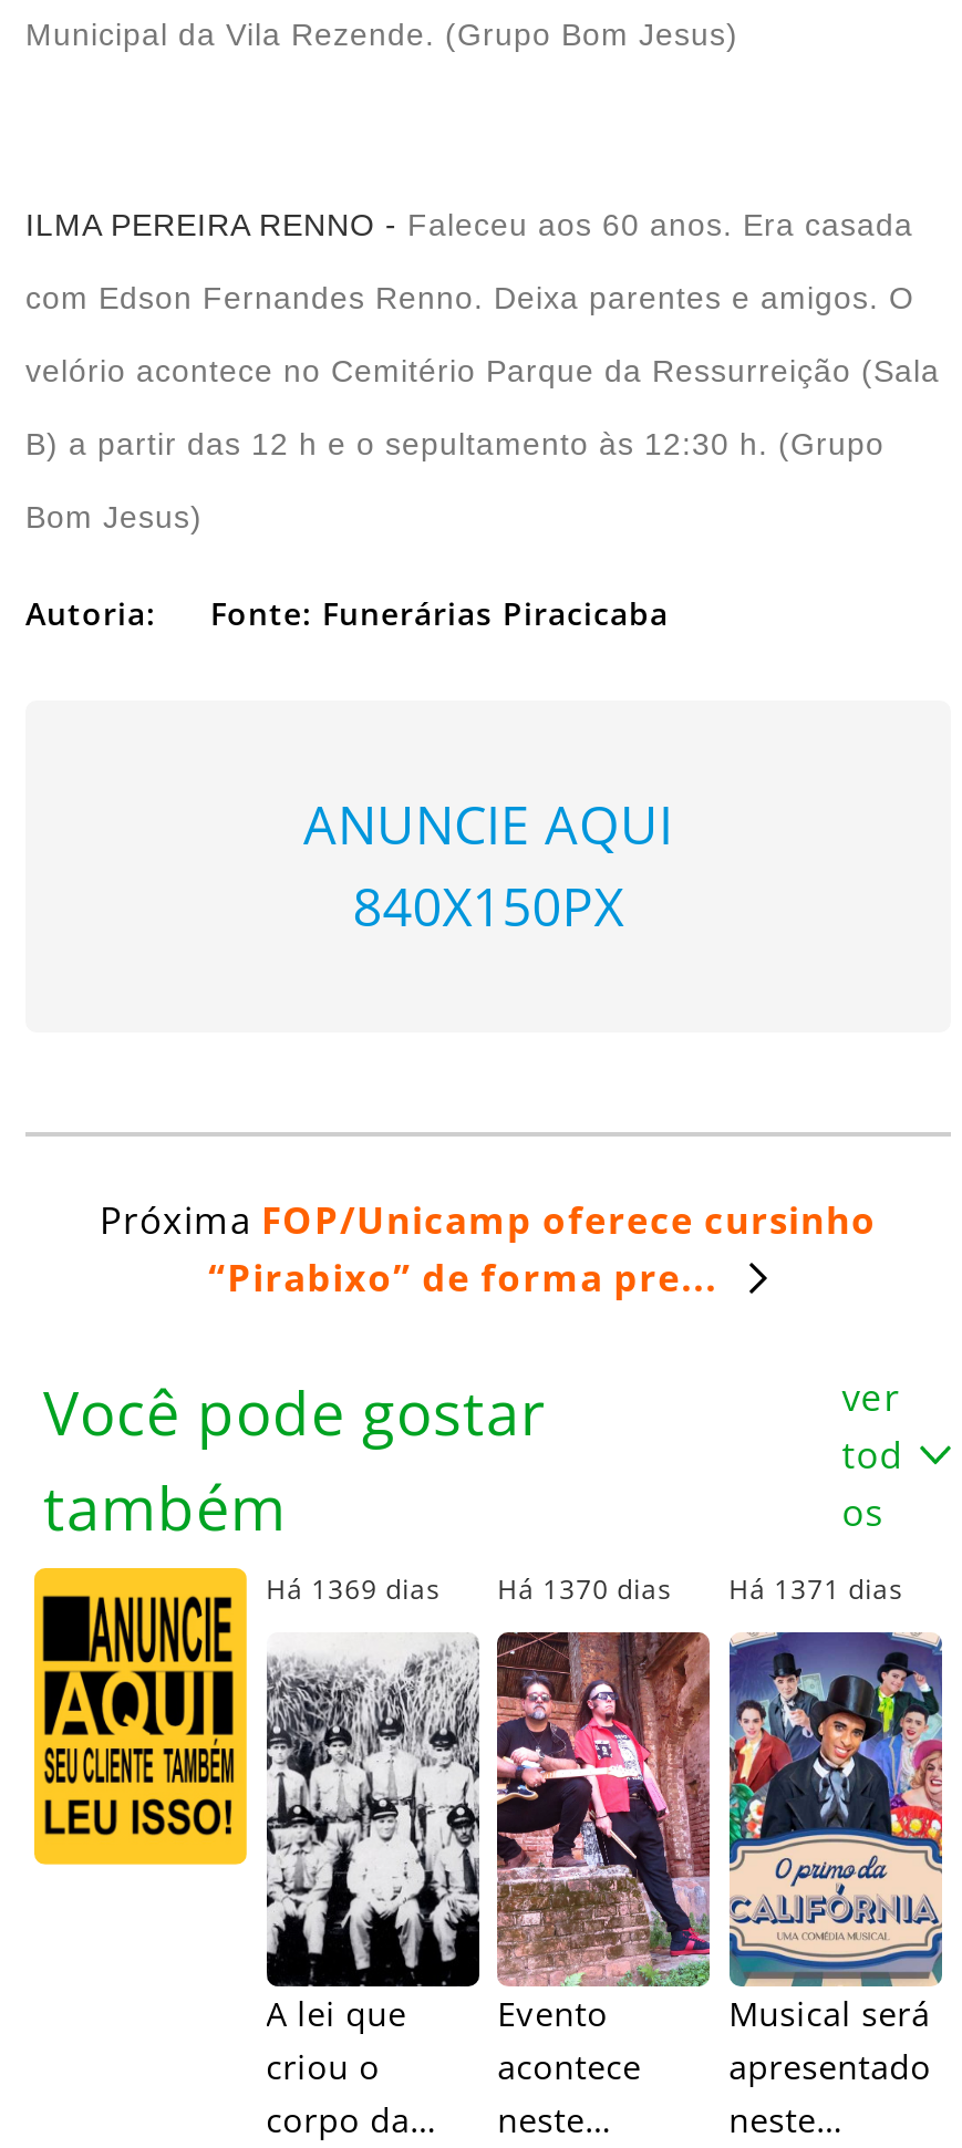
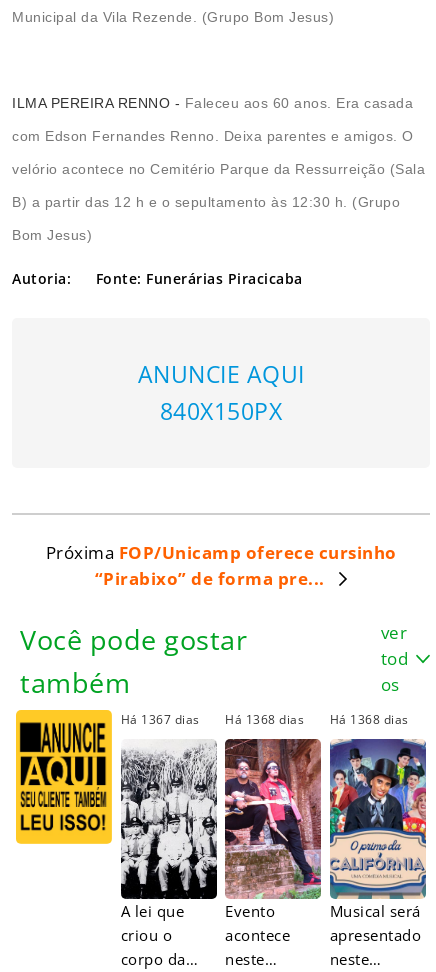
[266,1570,441,1608] Há 1369 dias -> [121,711,200,728] Há 1367 dias
[497,1570,672,1608] Há 1370 dias -> [225,711,304,728] Há 1368 dias
[729,1570,904,1608] Há 1371 dias -> [330,711,409,728] Há 1368 dias

